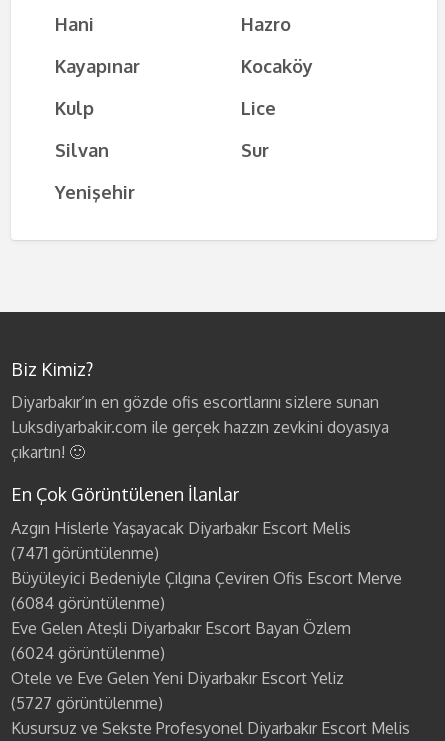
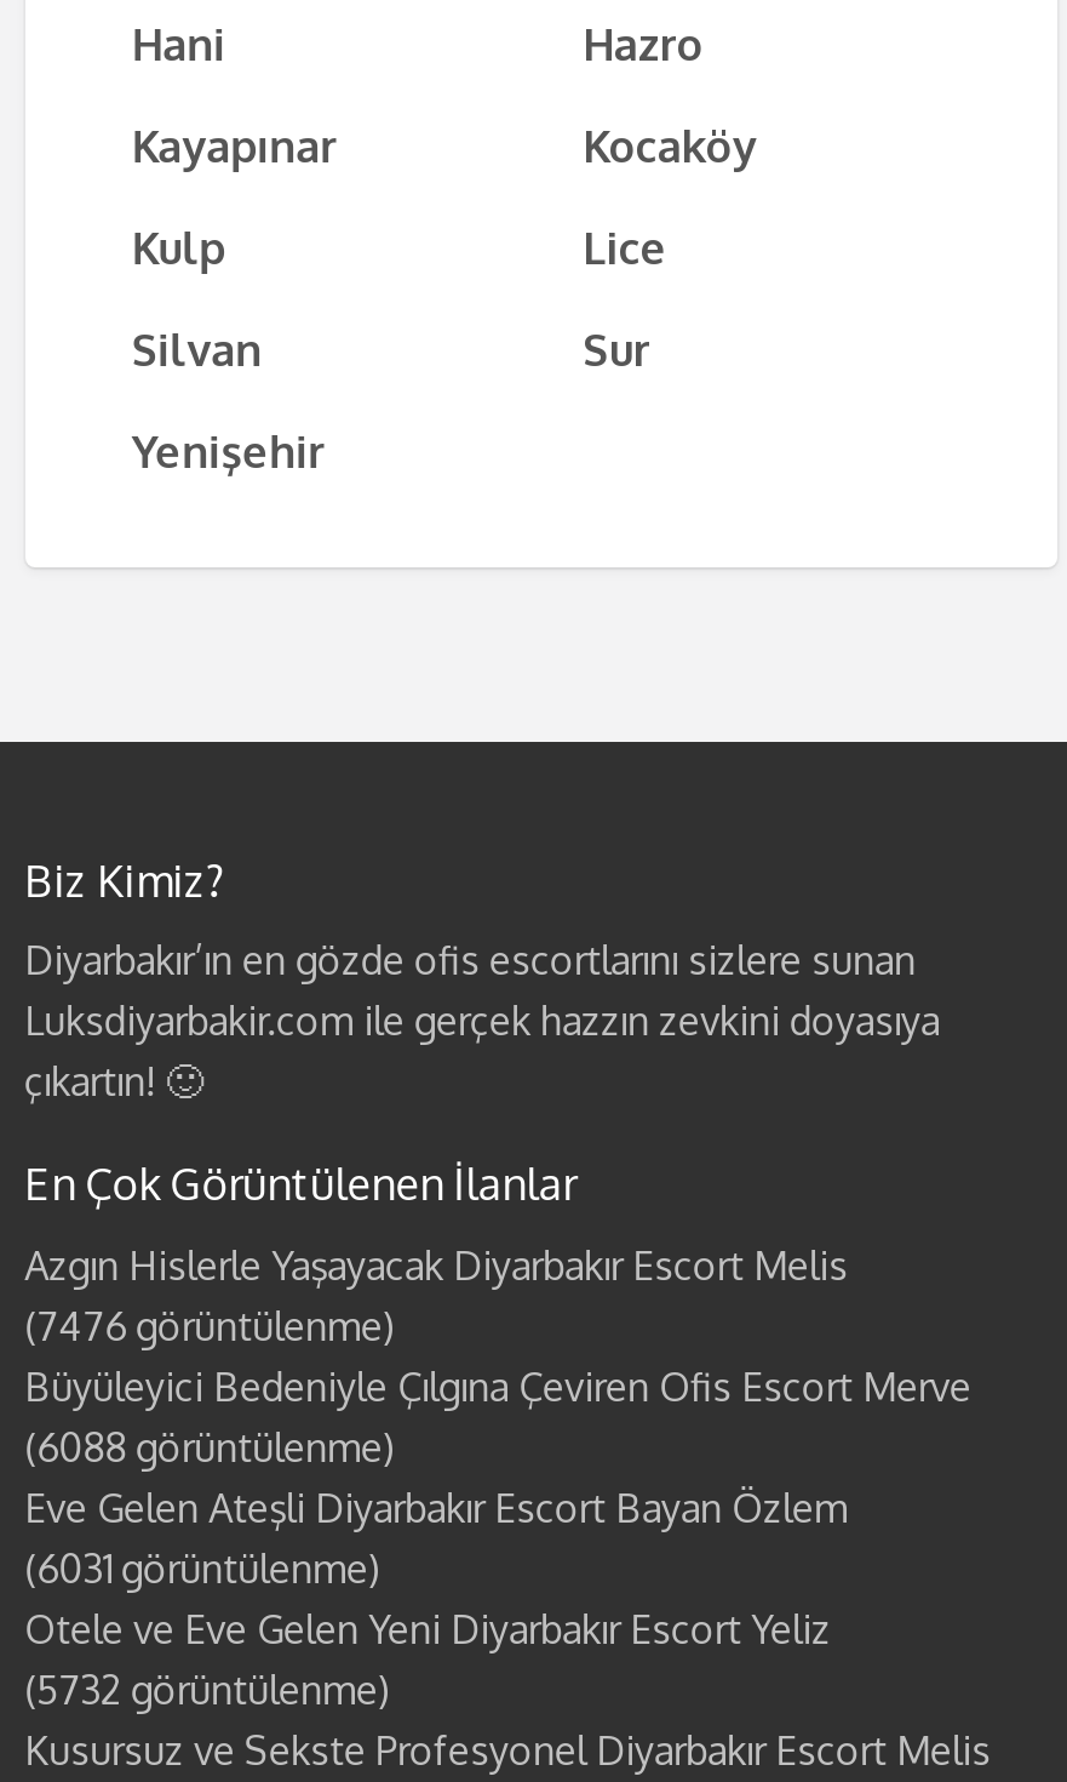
[11,543,159,563] (7471 görüntülenme) -> [24,1301,395,1350] (7476 görüntülenme)
[11,593,165,613] (6084 görüntülenme) -> [24,1423,395,1471] (6088 görüntülenme)
[11,643,165,663] (6024 görüntülenme) -> [24,1544,381,1592] (6031 görüntülenme)
[11,693,163,713] (5727 görüntülenme) -> [24,1665,390,1714] (5732 görüntülenme)

